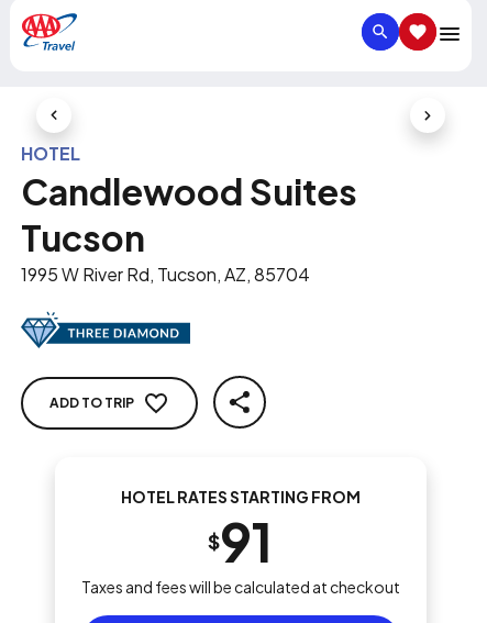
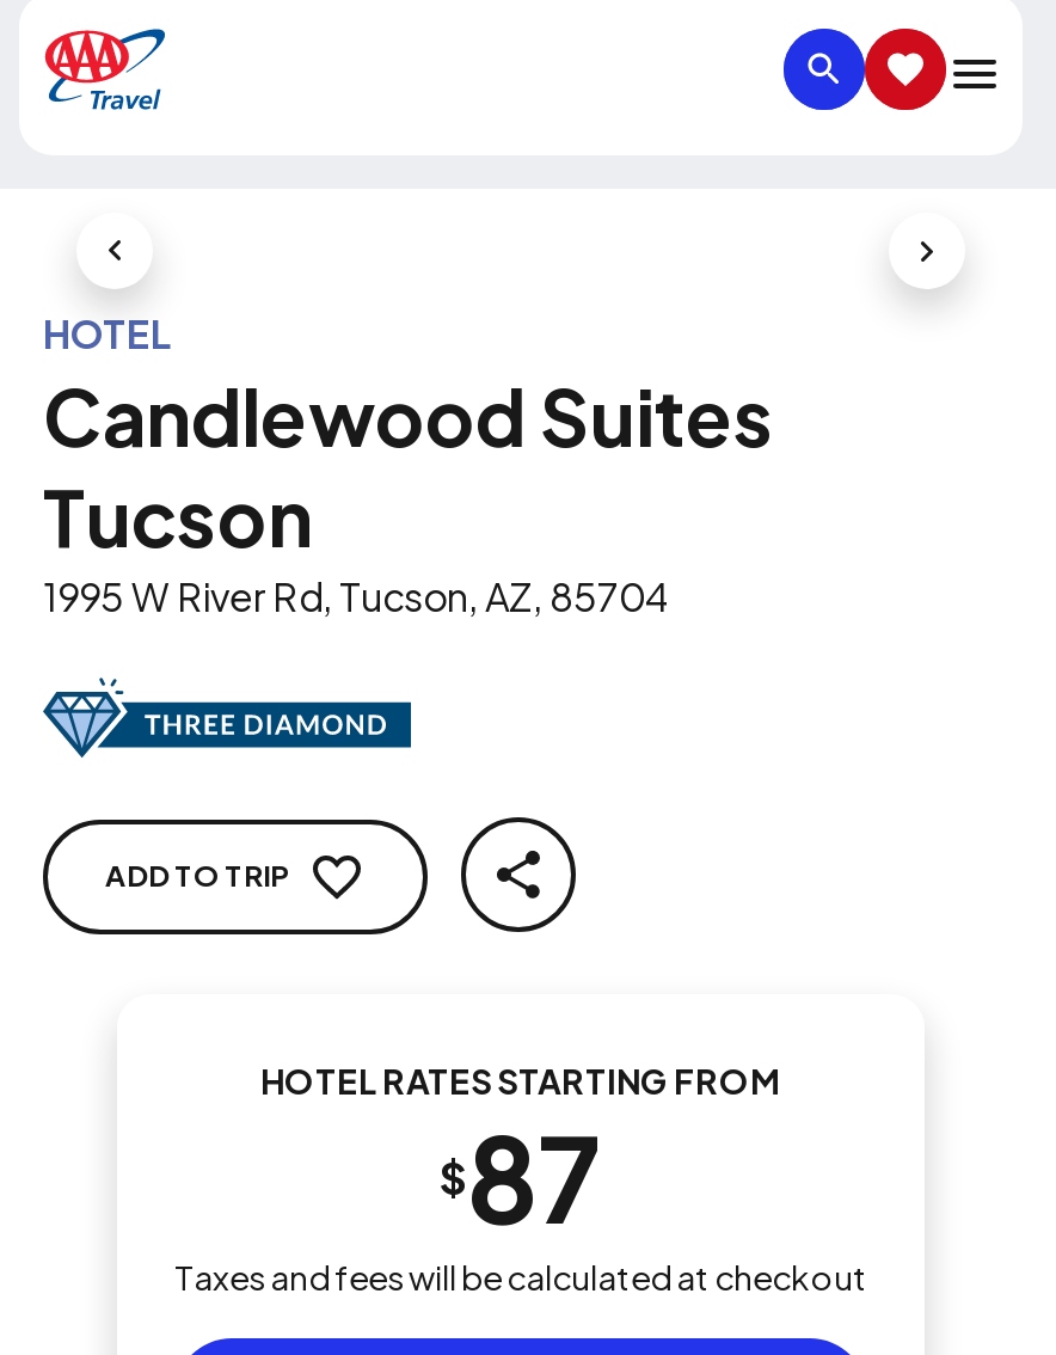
[208,508,273,575] $91 -> [440,1104,602,1250] $87

